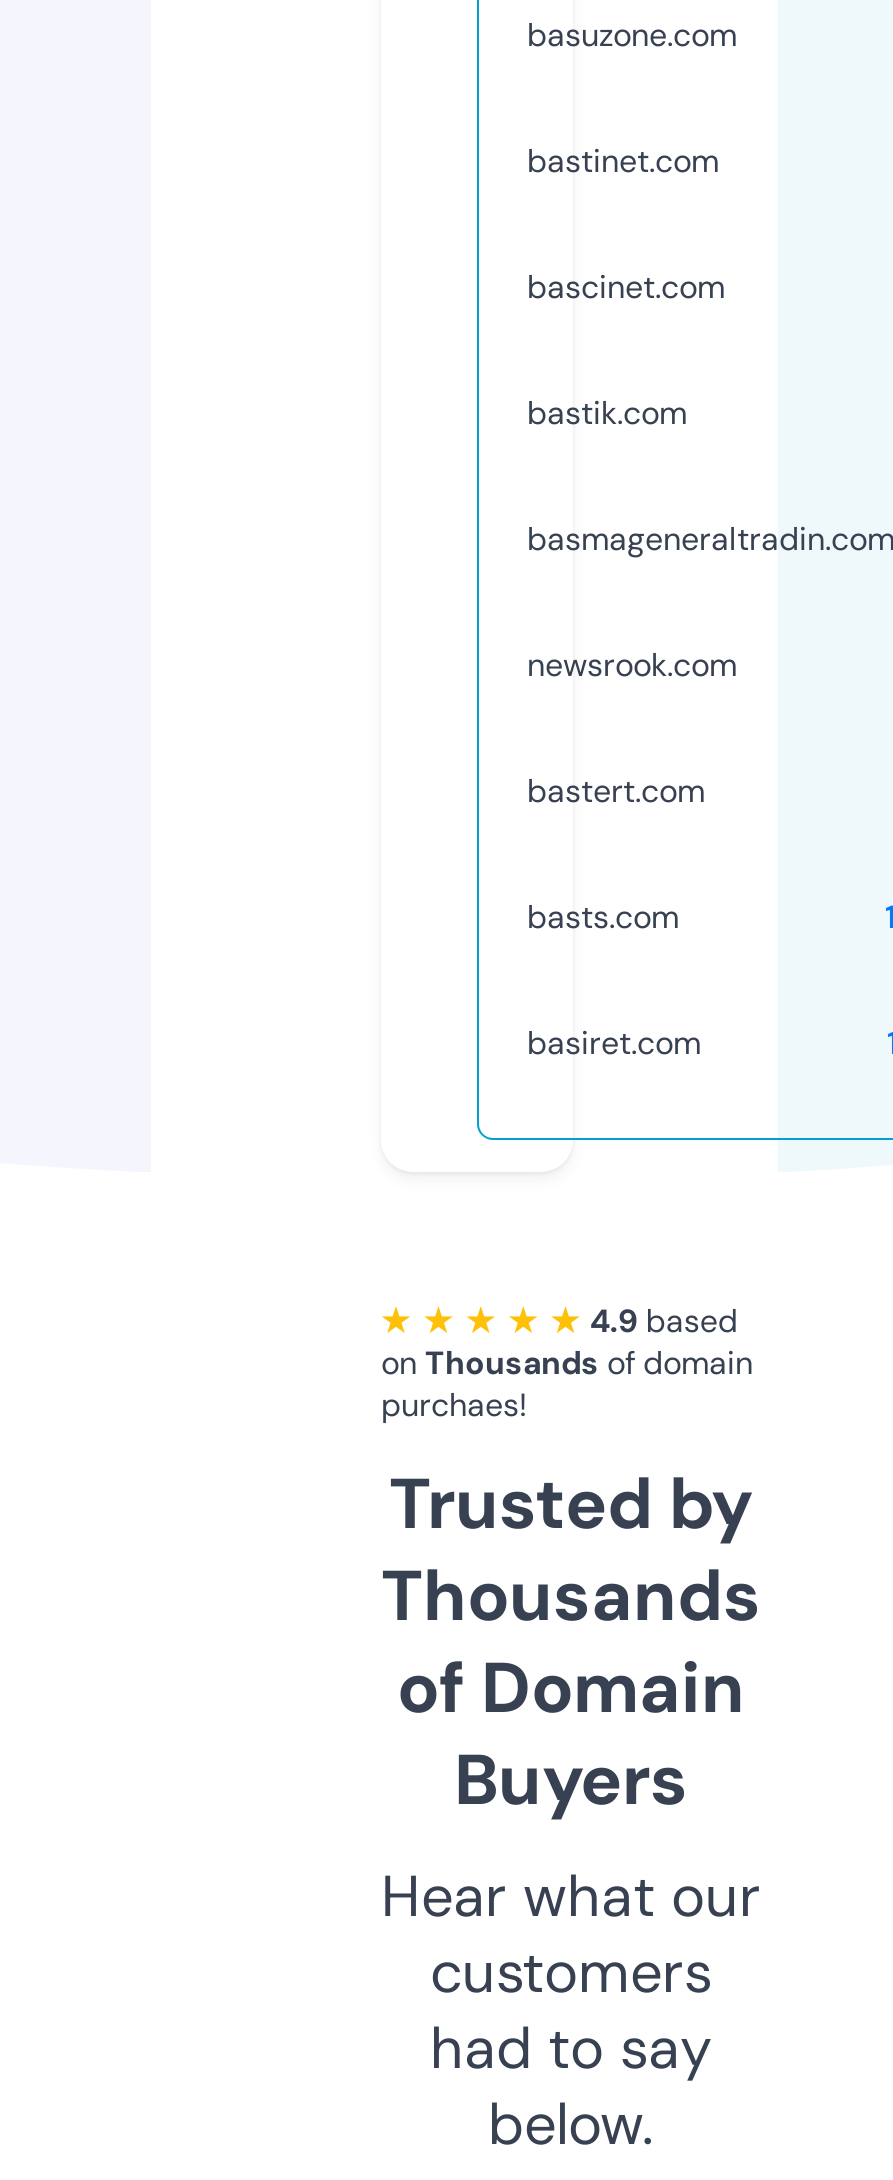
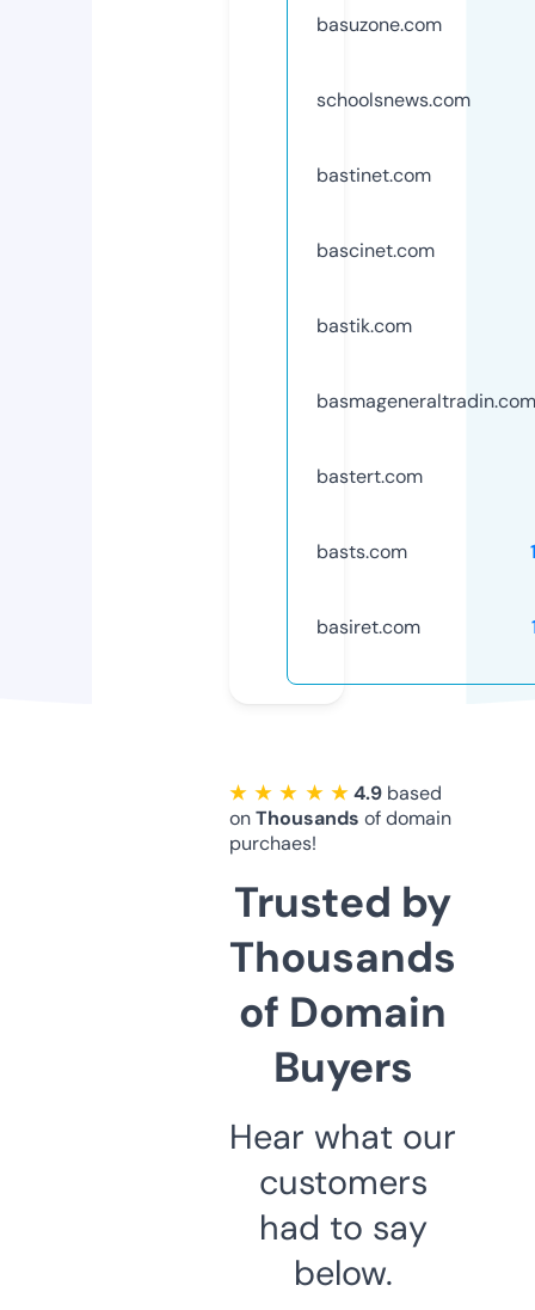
none -> [316,87,471,112] schoolsnews.com
moved [527,140,893,560] -> [316,162,535,413]: bastinet.com | bascinet.com | bastik.com | basmageneraltradin.com
[527,644,737,686] newsrook.com -> none

